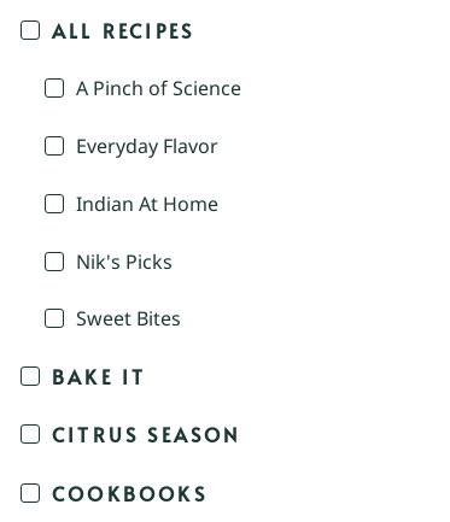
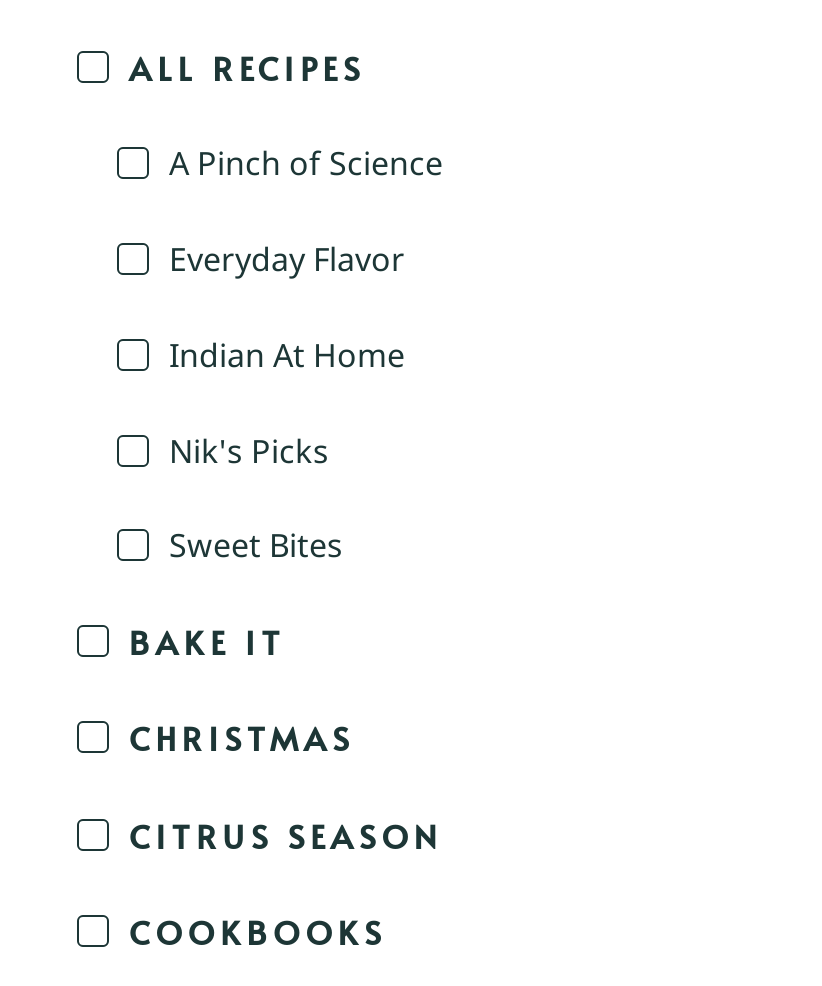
none -> [129,716,355,760] CHRISTMAS

